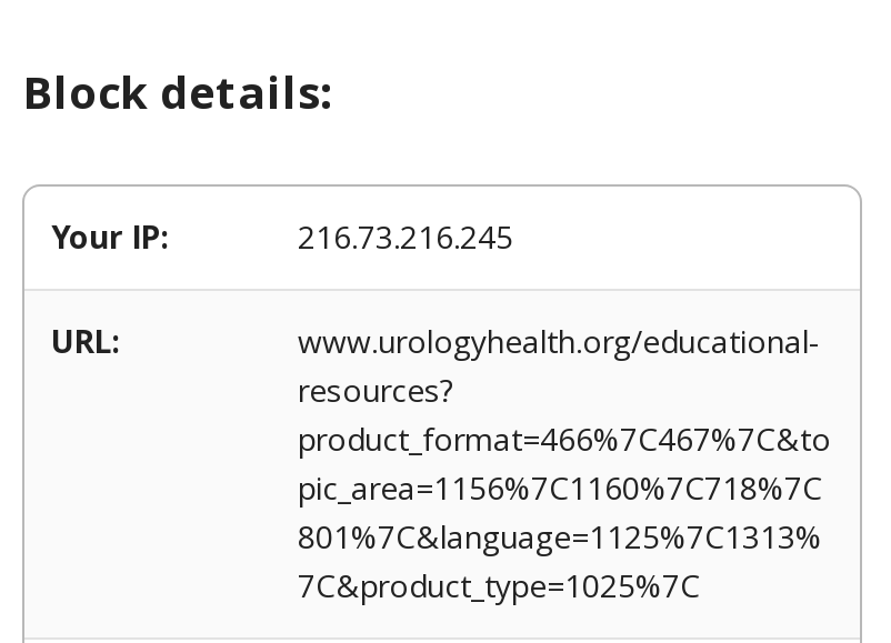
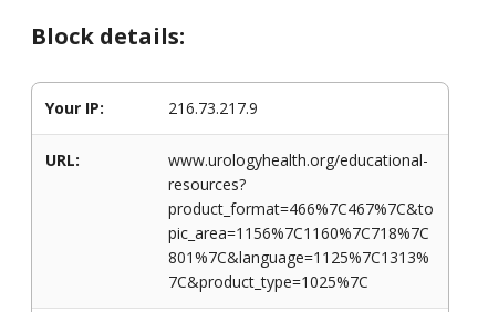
[298,215,513,258] 216.73.216.245 -> [168,97,258,118] 216.73.217.9

